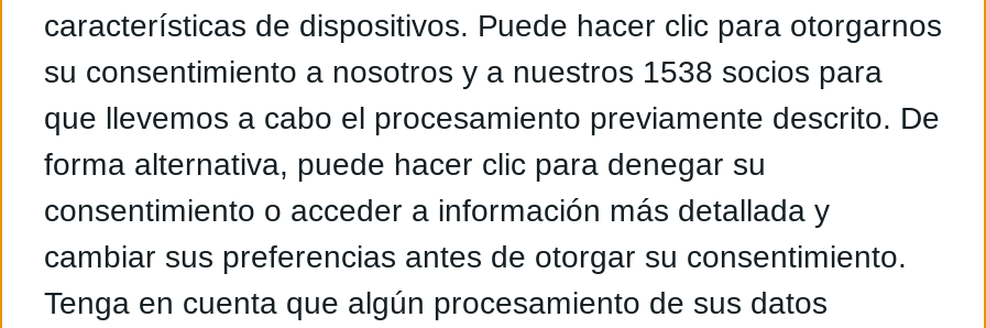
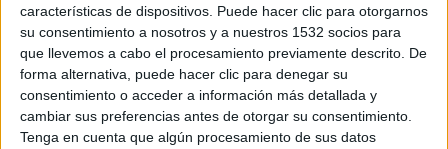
[44,53,883,88] su consentimiento a nosotros y a nuestros 1538 socios para -> [20,24,401,40] su consentimiento a nosotros y a nuestros 1532 socios para

